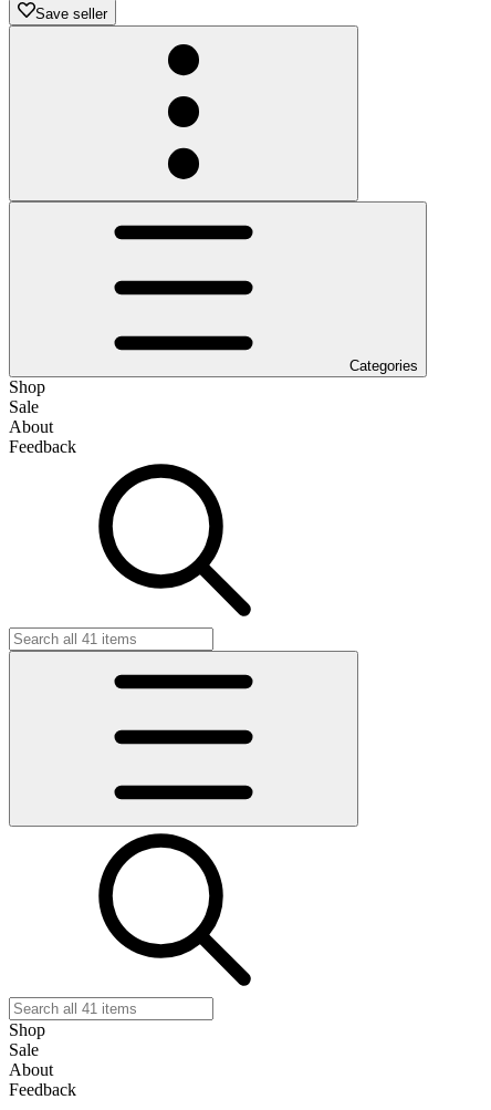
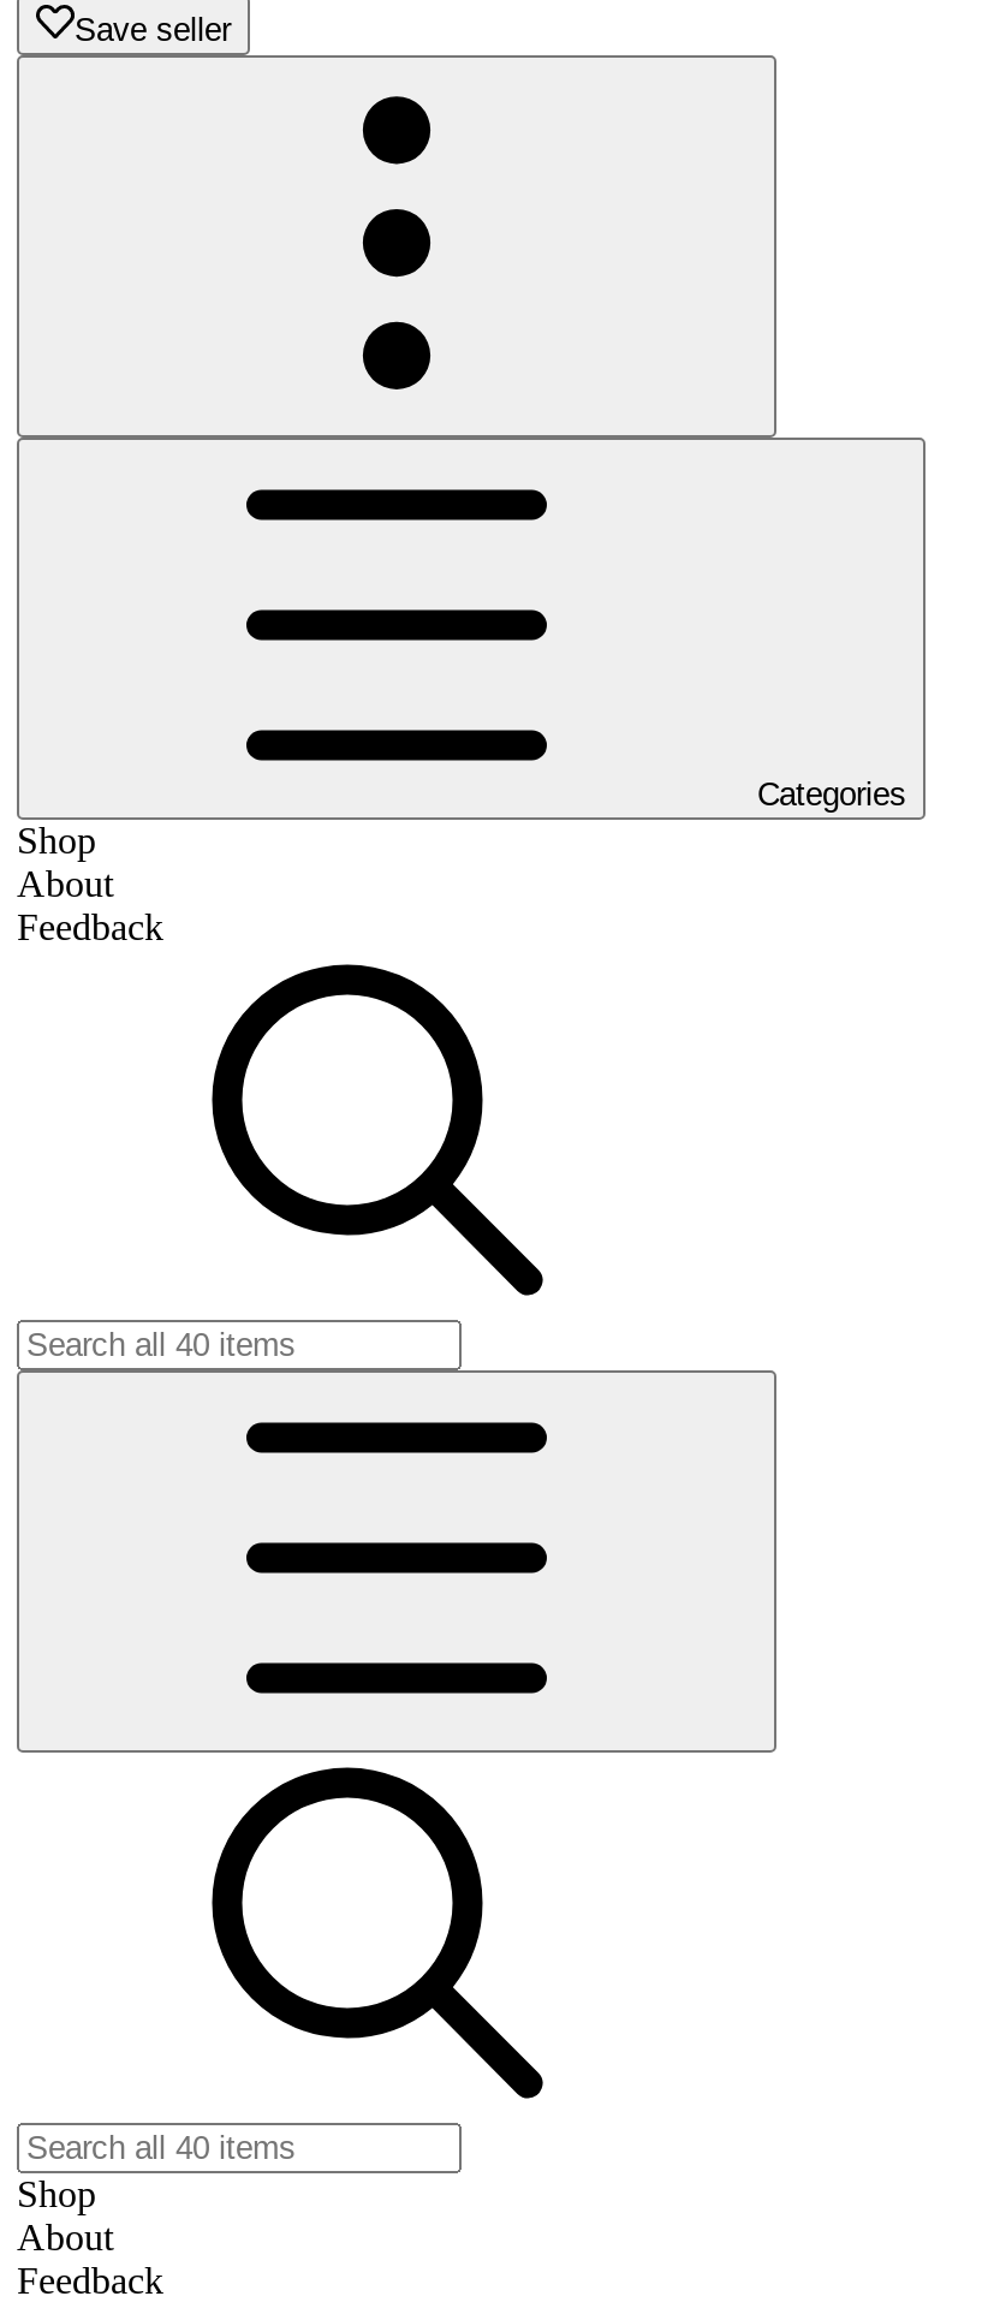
[9,397,39,416] Sale -> none
[9,1040,39,1059] Sale -> none

